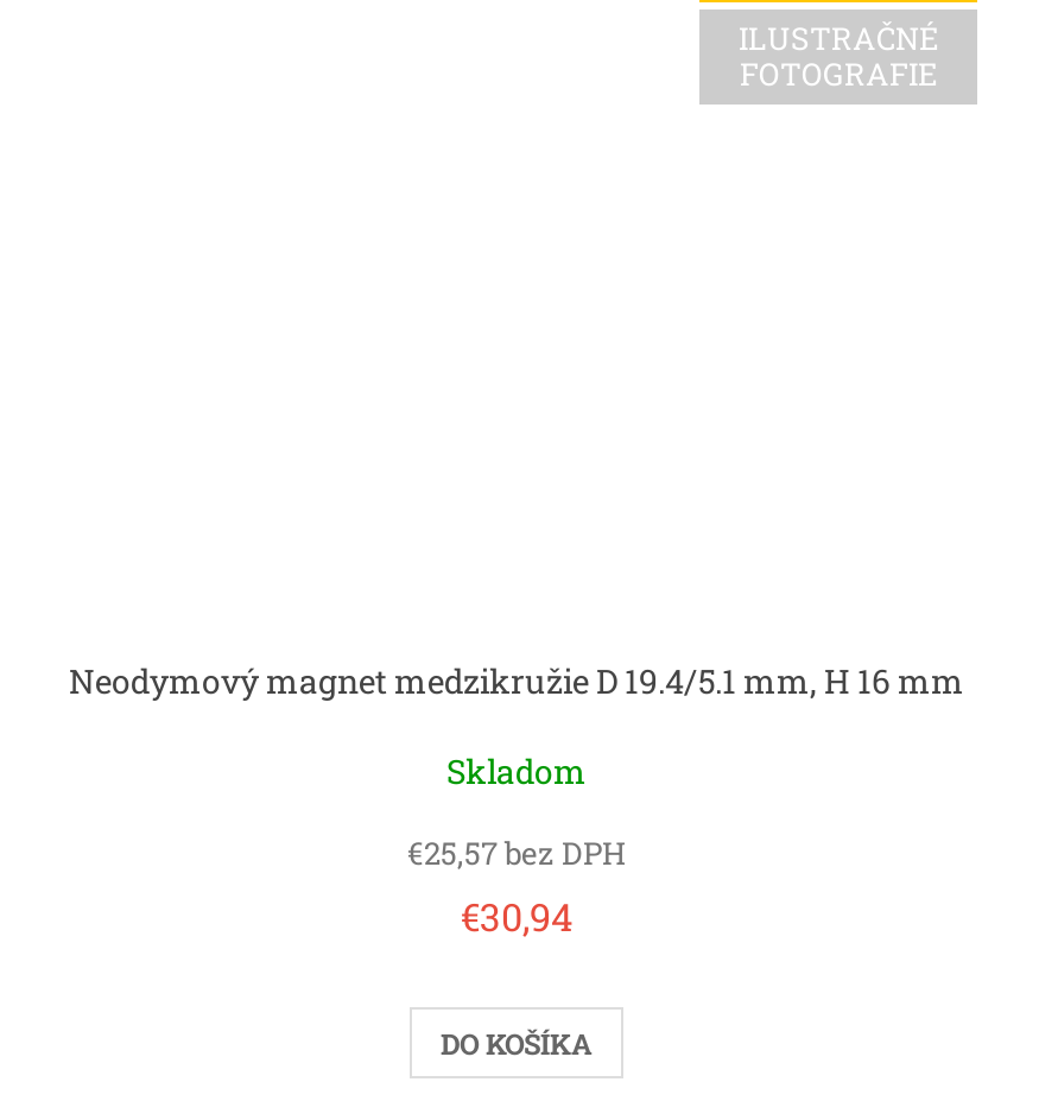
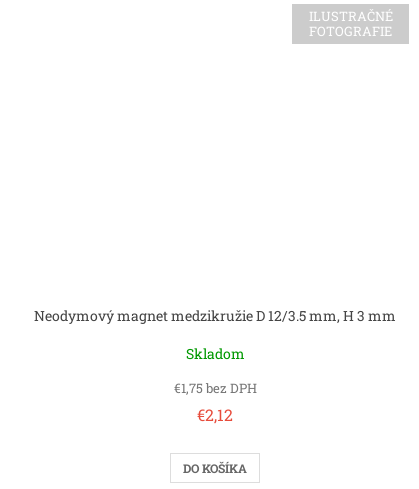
[69,659,964,704] Neodymový magnet medzikružie D 19.4/5.1 mm, H 16 mm -> [34,306,396,325] Neodymový magnet medzikružie D 12/3.5 mm, H 3 mm
[407,833,626,875] €25,57 bez DPH -> [173,379,256,397] €1,75 bez DPH
[461,892,572,942] €30,94 -> [197,404,233,425] €2,12

